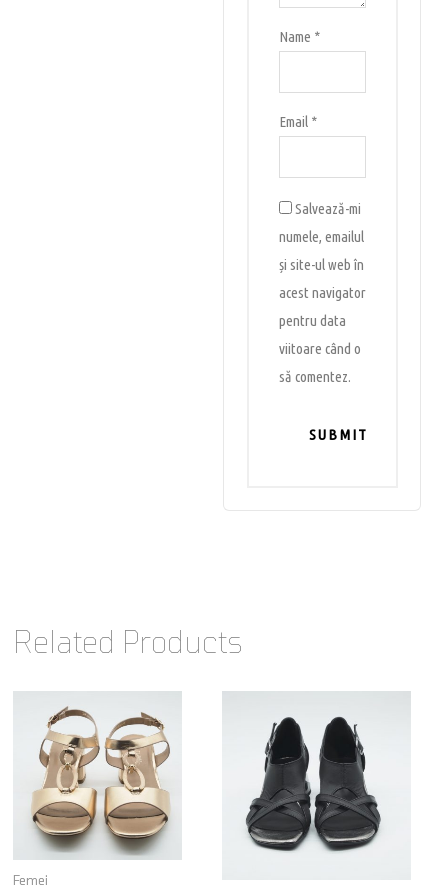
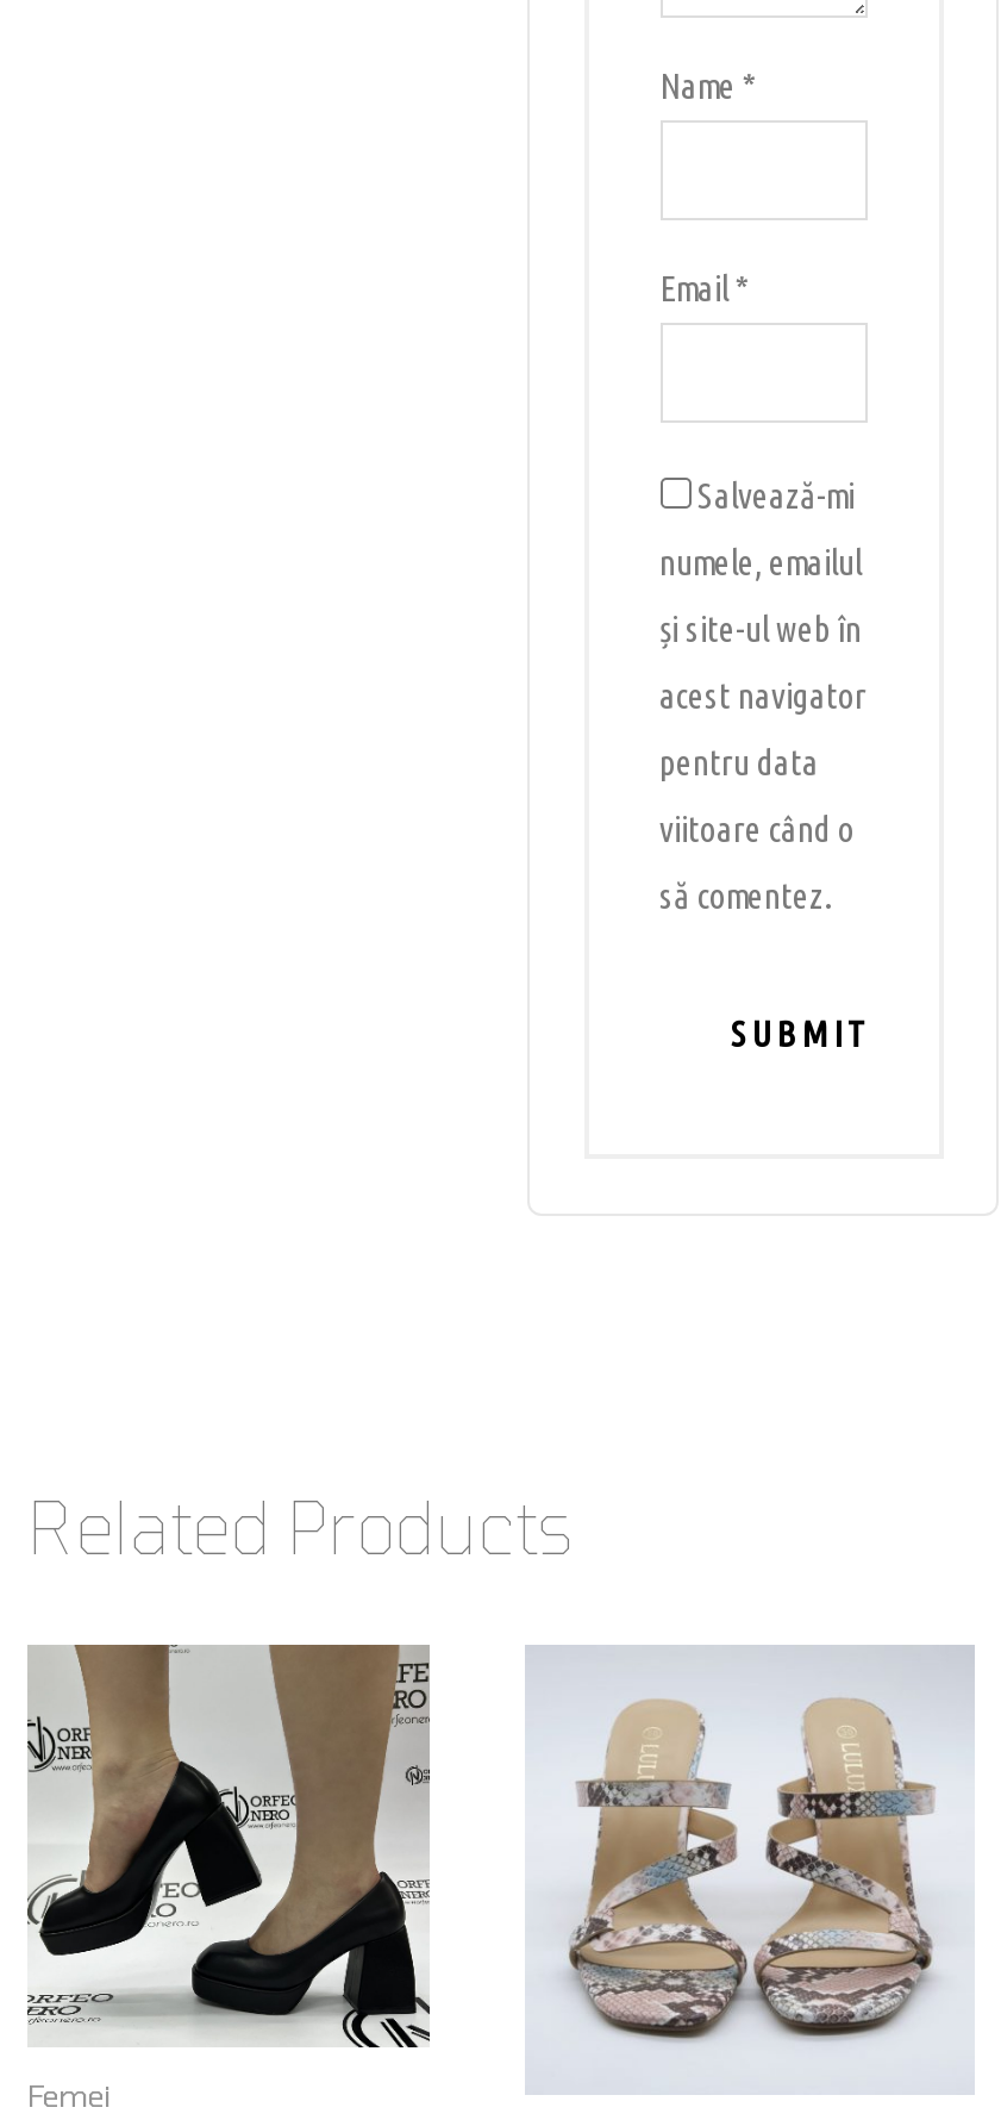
[13,692,182,861] [image] -> [25,1644,432,2051] [image]
[239,714,394,858] [image] -> [563,1696,937,2044] [image]

